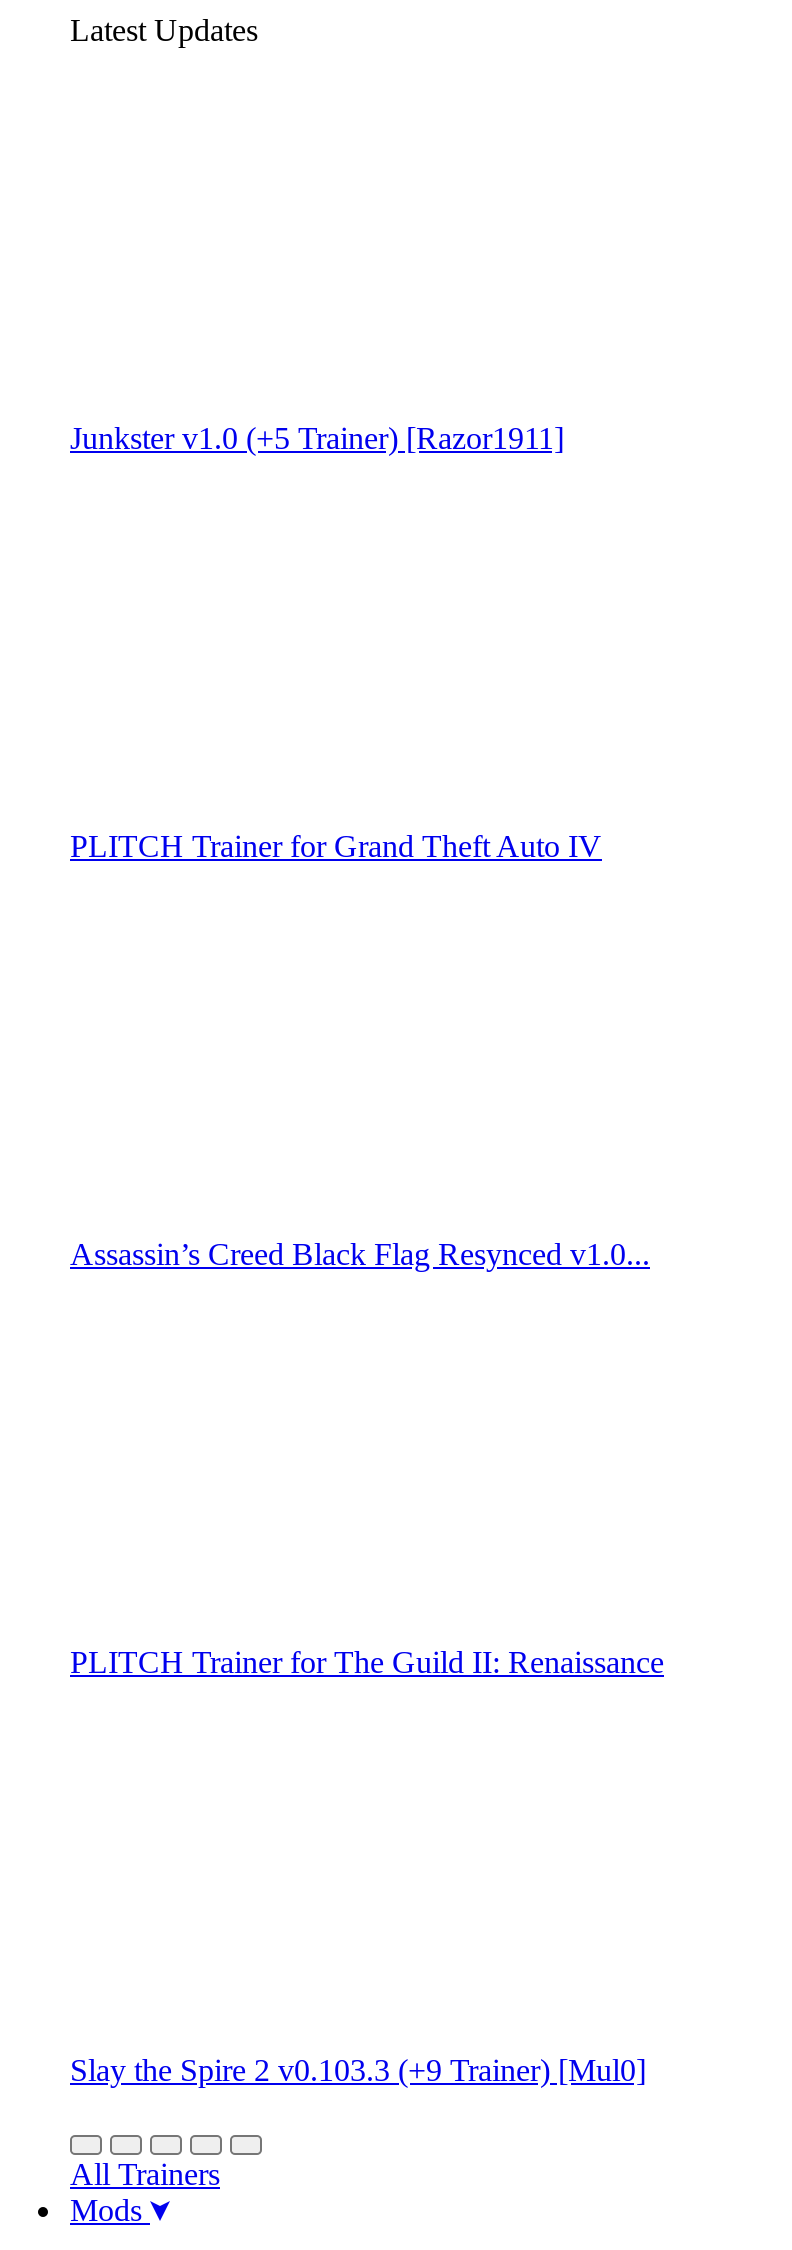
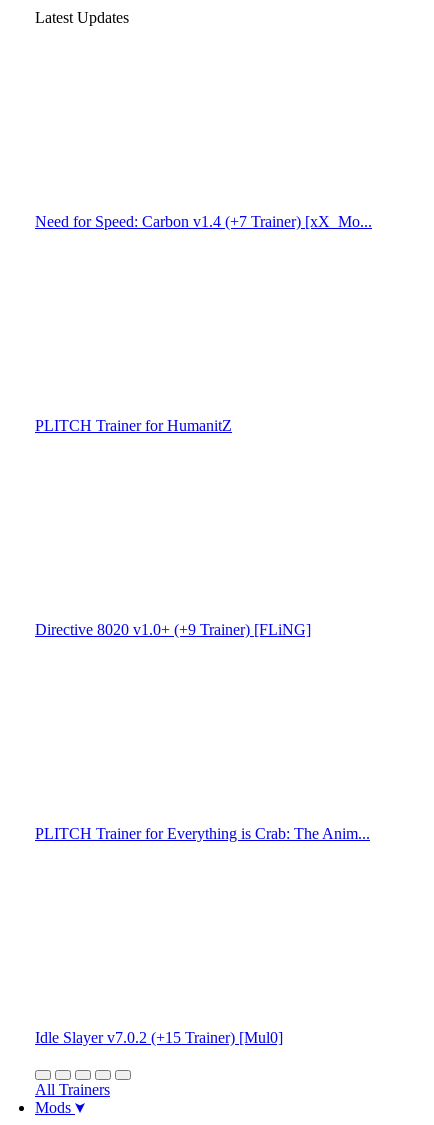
[70,421,564,455] Junkster v1.0 (+5 Trainer) [Razor1911] -> [35,213,372,230] Need for Speed: Carbon v1.4 (+7 Trainer) [xX_Mo...
[70,829,602,863] PLITCH Trainer for Grand Theft Auto IV -> [35,417,232,434] PLITCH Trainer for HumanitZ
[70,1237,650,1271] Assassin’s Creed Black Flag Resynced v1.0... -> [35,621,311,638] Directive 8020 v1.0+ (+9 Trainer) [FLiNG]
[70,1645,664,1679] PLITCH Trainer for The Guild II: Renaissance -> [35,825,370,842] PLITCH Trainer for Everything is Crab: The Anim...
[70,2053,646,2087] Slay the Spire 2 v0.103.3 (+9 Trainer) [Mul0] -> [35,1029,283,1046] Idle Slayer v7.0.2 (+15 Trainer) [Mul0]

